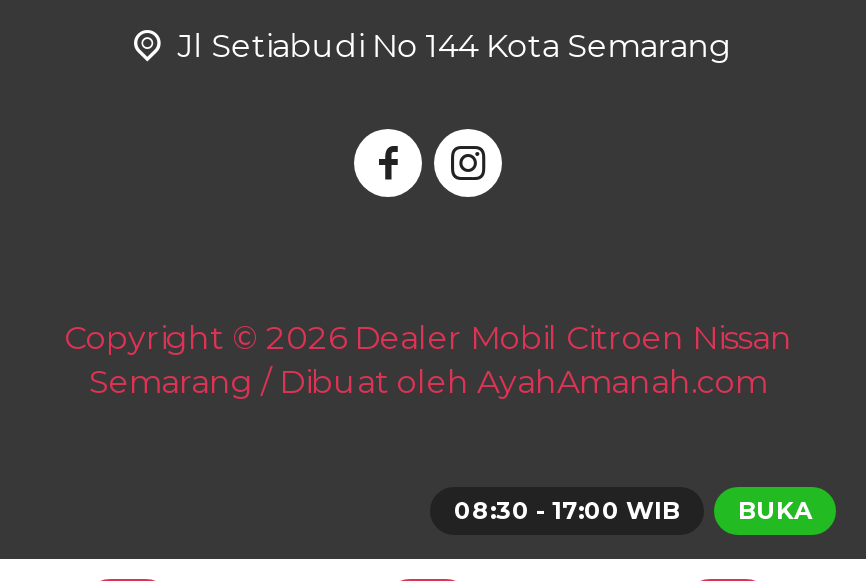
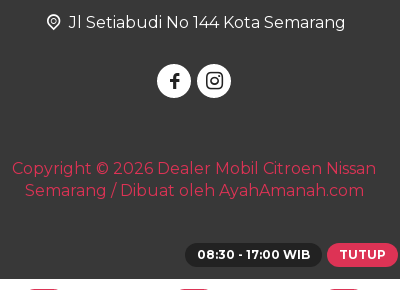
[738,495,812,525] BUKA -> [339,247,386,262] TUTUP

